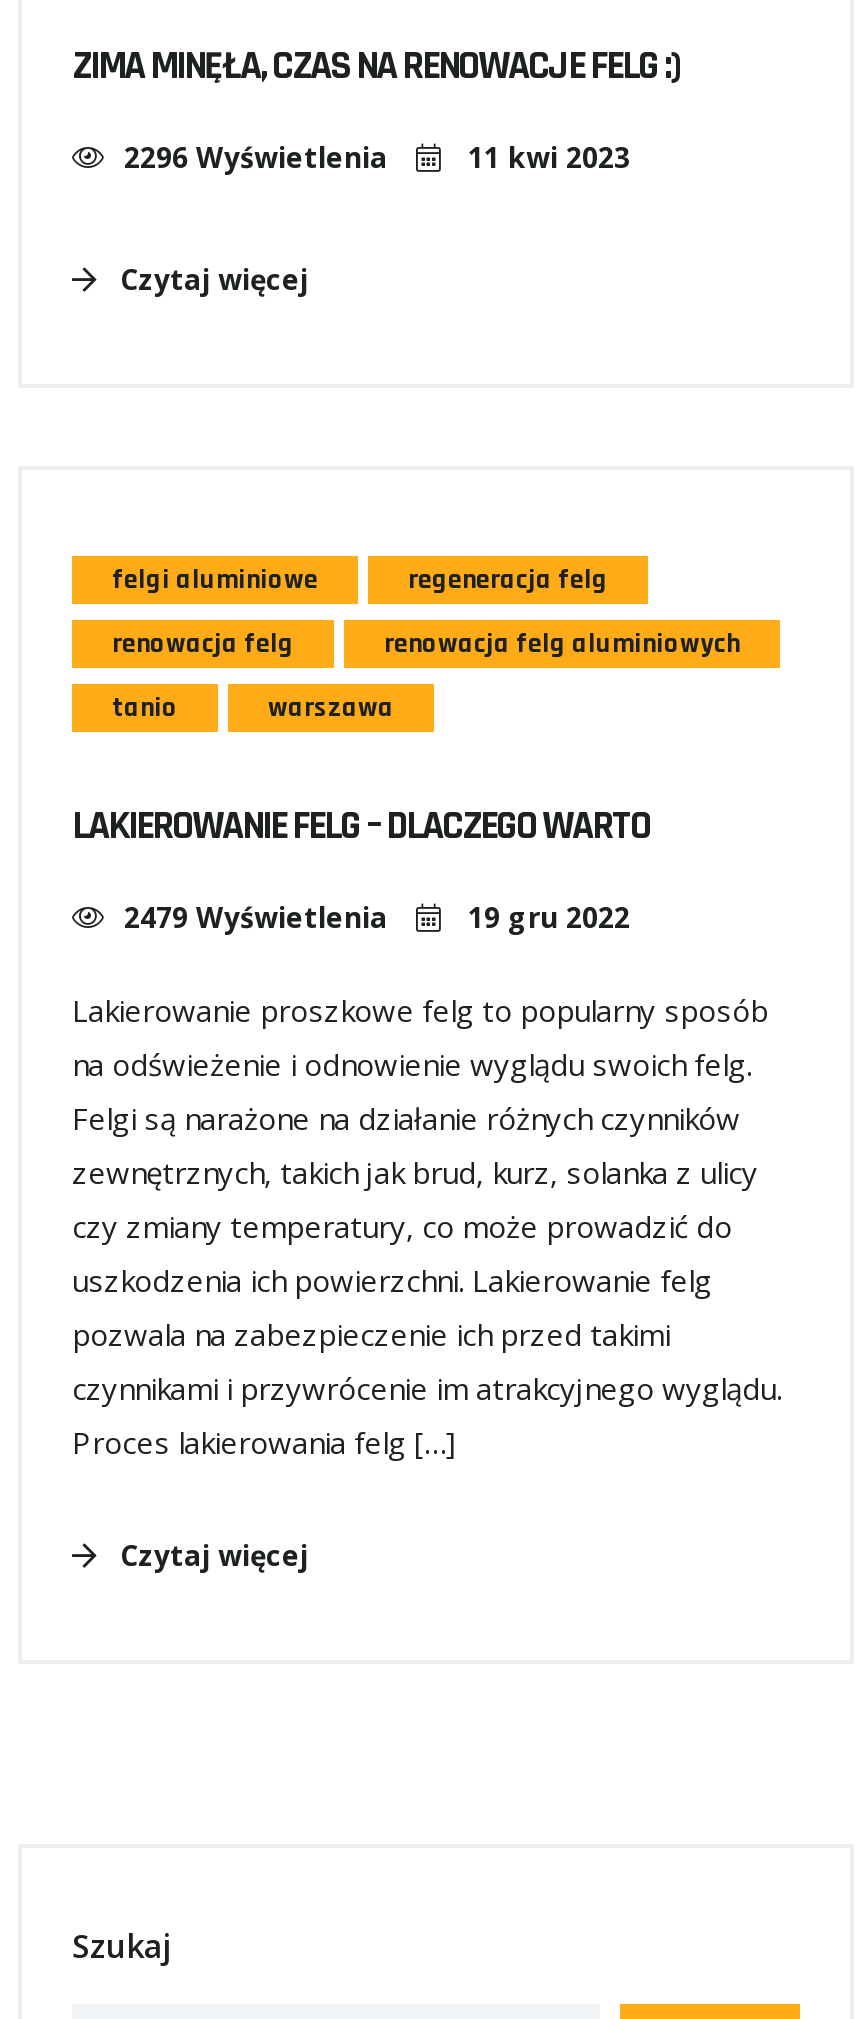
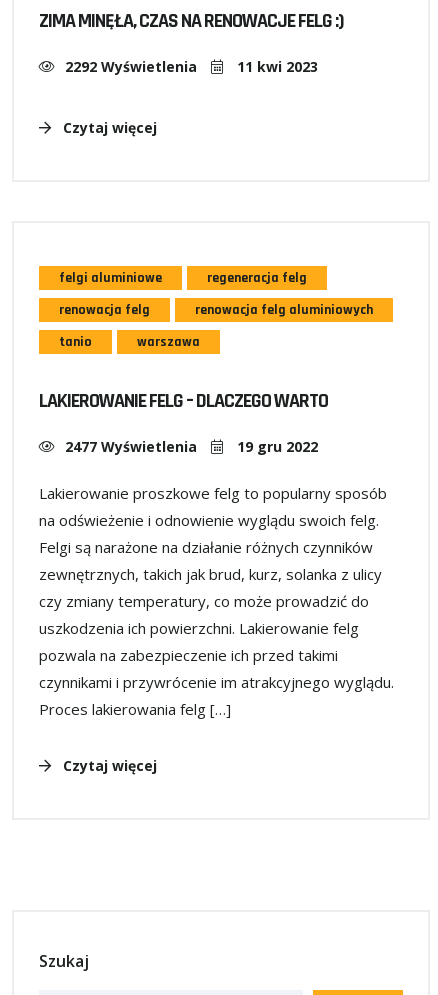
[124,139,388,177] 2296 Wyświetlenia -> [65,57,197,76] 2292 Wyświetlenia
[124,899,388,937] 2479 Wyświetlenia -> [65,437,197,456] 2477 Wyświetlenia

